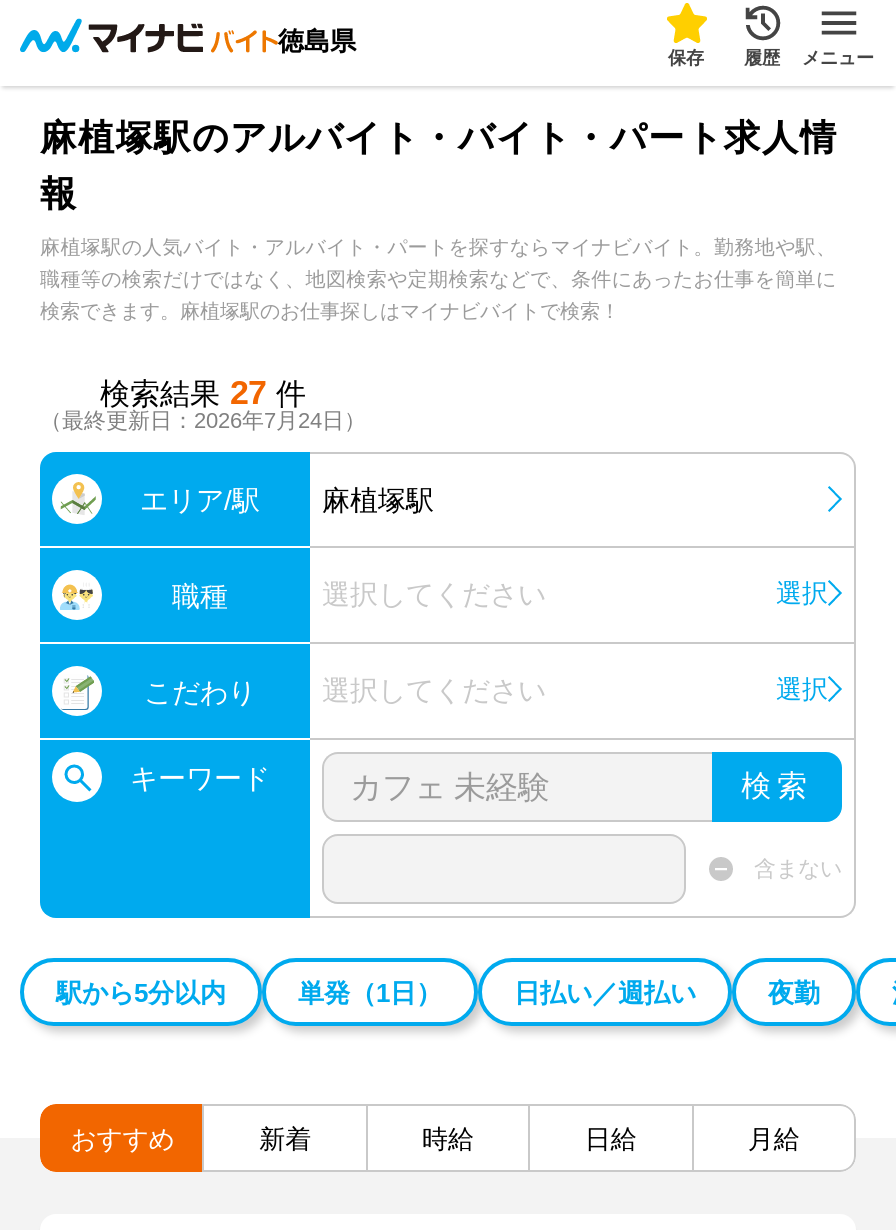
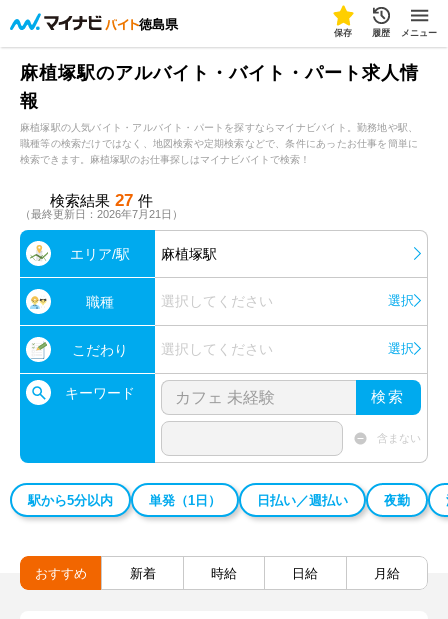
[40,408,366,432] （最終更新日：2026年7月24日） -> [20,208,183,220] （最終更新日：2026年7月21日）

